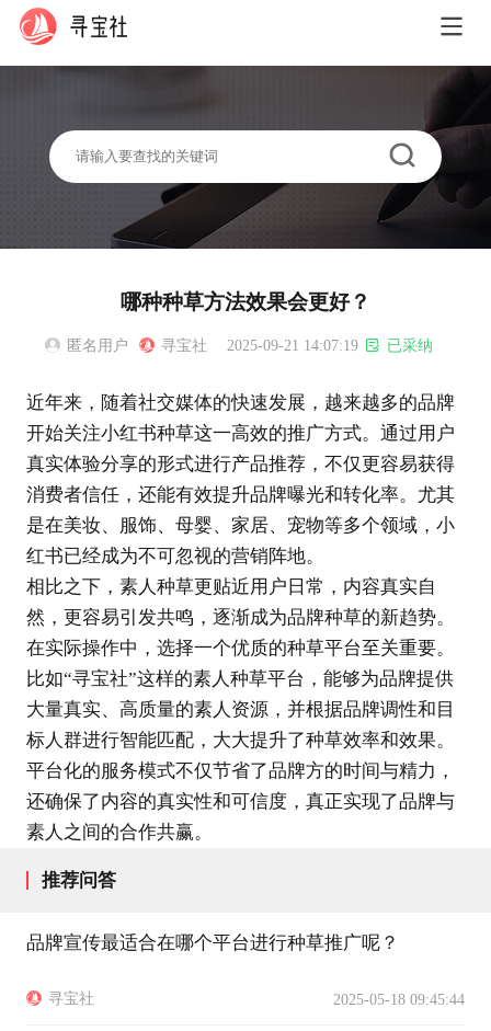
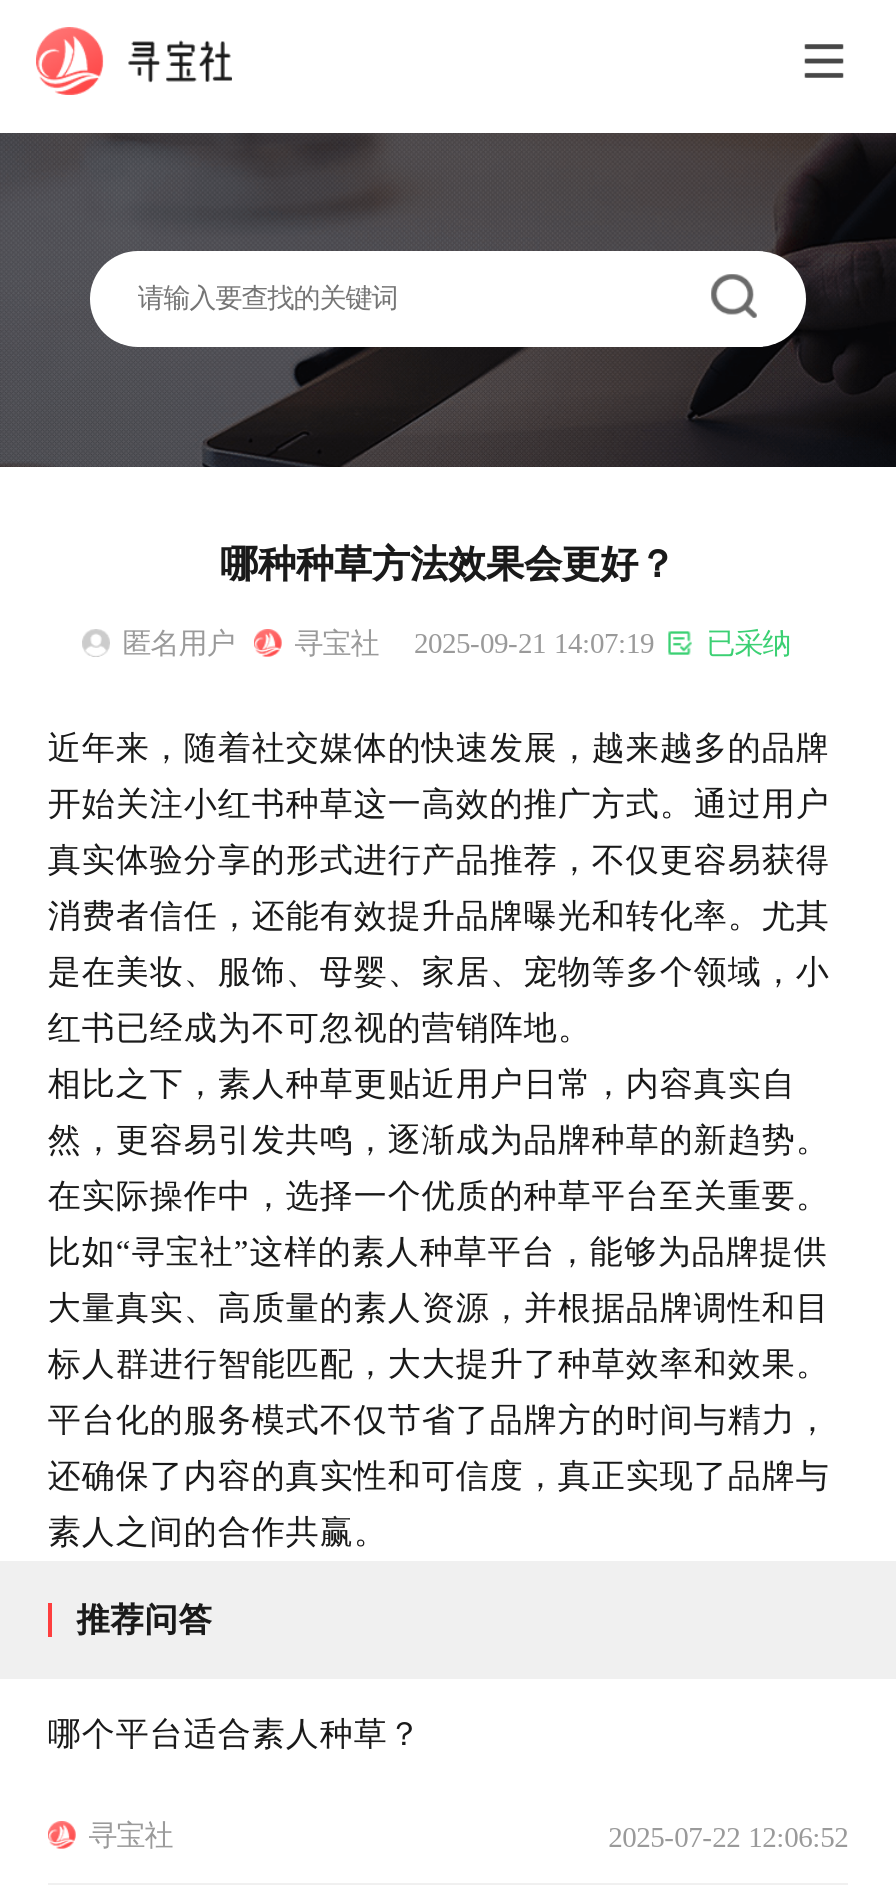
[26,933,399,954] 品牌宣传最适合在哪个平台进行种草推广呢？ -> [48,1716,422,1754] 哪个平台适合素人种草？
[333,990,465,1008] 2025-05-18 09:45:44 -> [608,1820,848,1852] 2025-07-22 12:06:52

